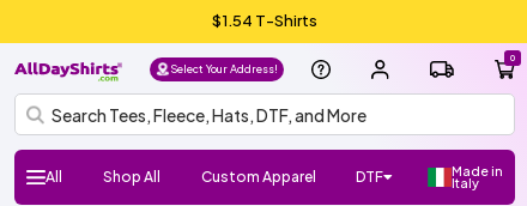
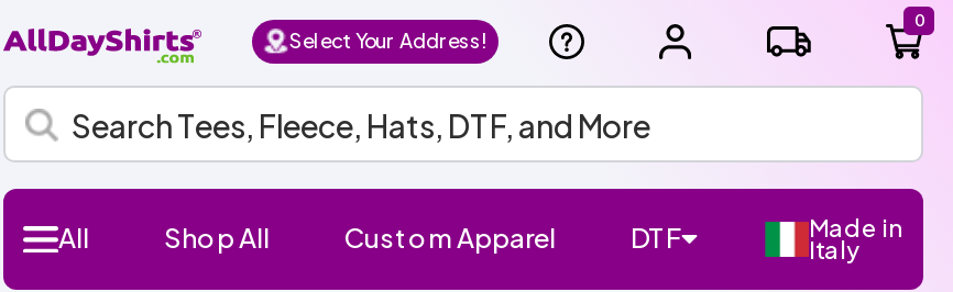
[212,11,317,30] $1.54 T-Shirts -> none

